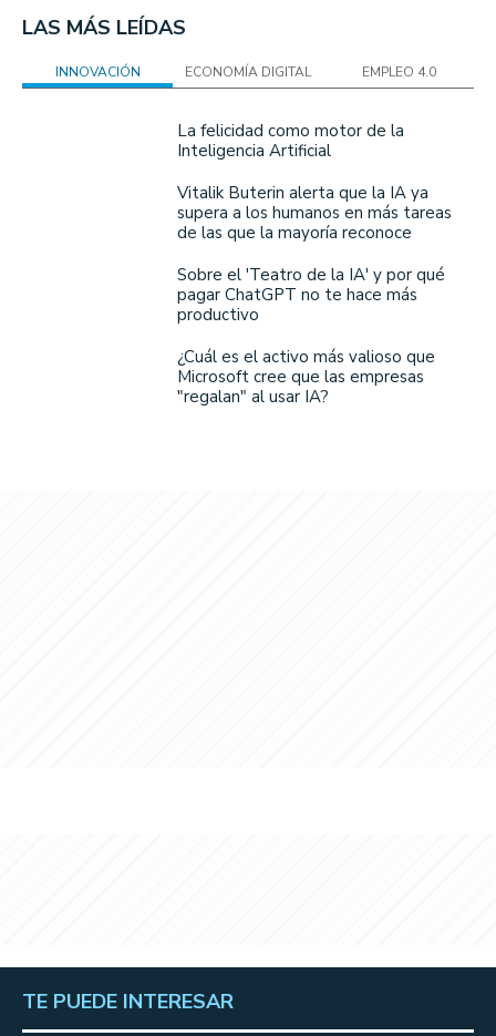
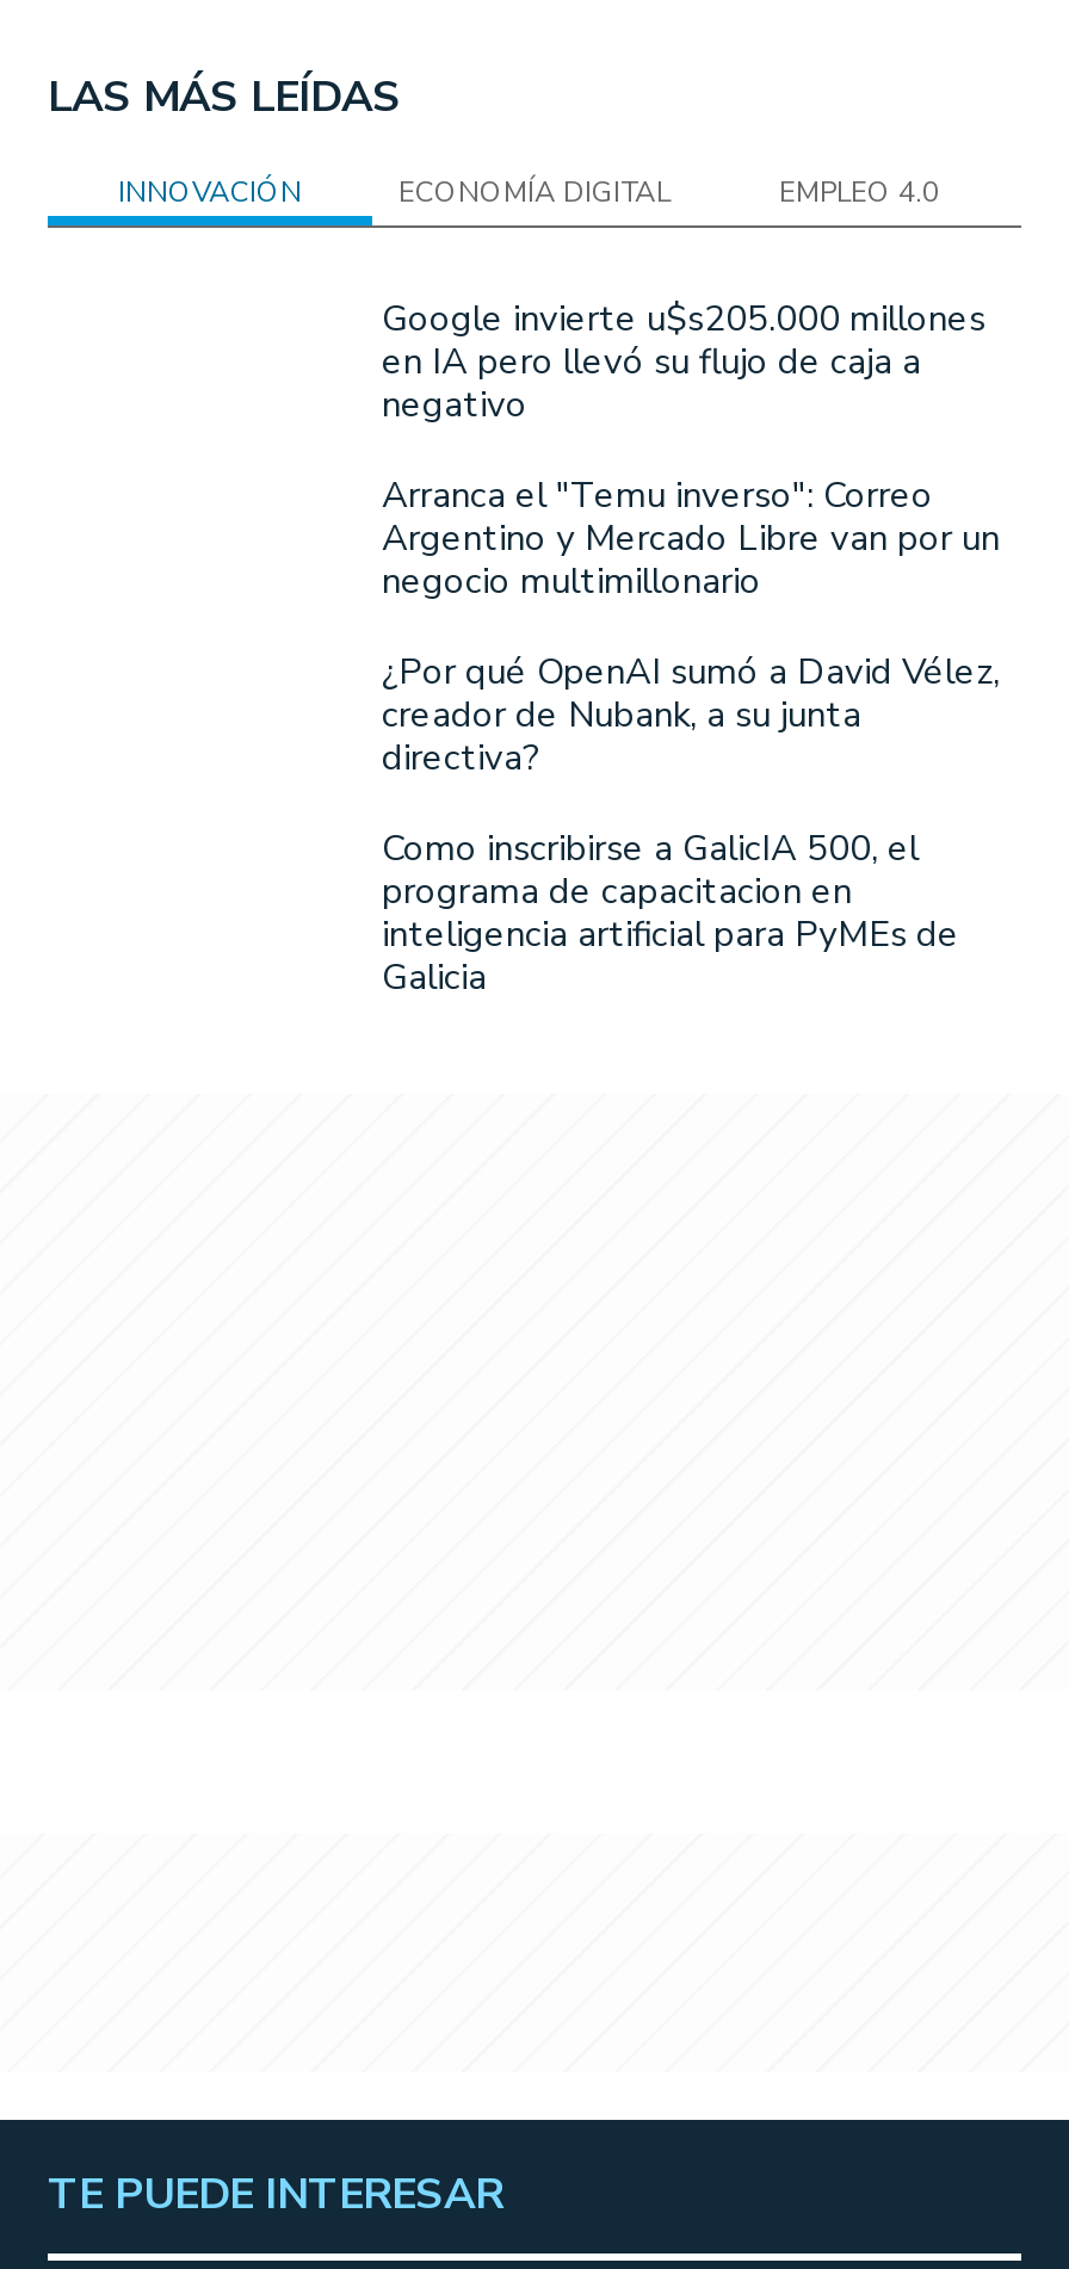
[177,120,404,162] La felicidad como motor de la | Inteligencia Artificial -> [382,295,985,428] Google invierte u$s205.000 millones | en IA pero llevó su flujo de caja a | negativo
[177,182,452,244] Vitalik Buterin alerta que la IA ya | supera a los humanos en más tareas | de las que la mayoría reconoce -> [382,471,1000,605] Arranca el "Temu inverso": Correo | Argentino y Mercado Libre van por un | negocio multimillonario
[177,264,445,326] Sobre el 'Teatro de la IA' y por qué | pagar ChatGPT no te hace más | productivo -> [382,648,1000,781] ¿Por qué OpenAI sumó a David Vélez, | creador de Nubank, a su junta | directiva?
[177,346,435,408] ¿Cuál es el activo más valioso que | Microsoft cree que las empresas | "regalan" al usar IA? -> [382,824,959,1001] Como inscribirse a GalicIA 500, el | programa de capacitacion en | inteligencia artificial para PyMEs de | Galicia

